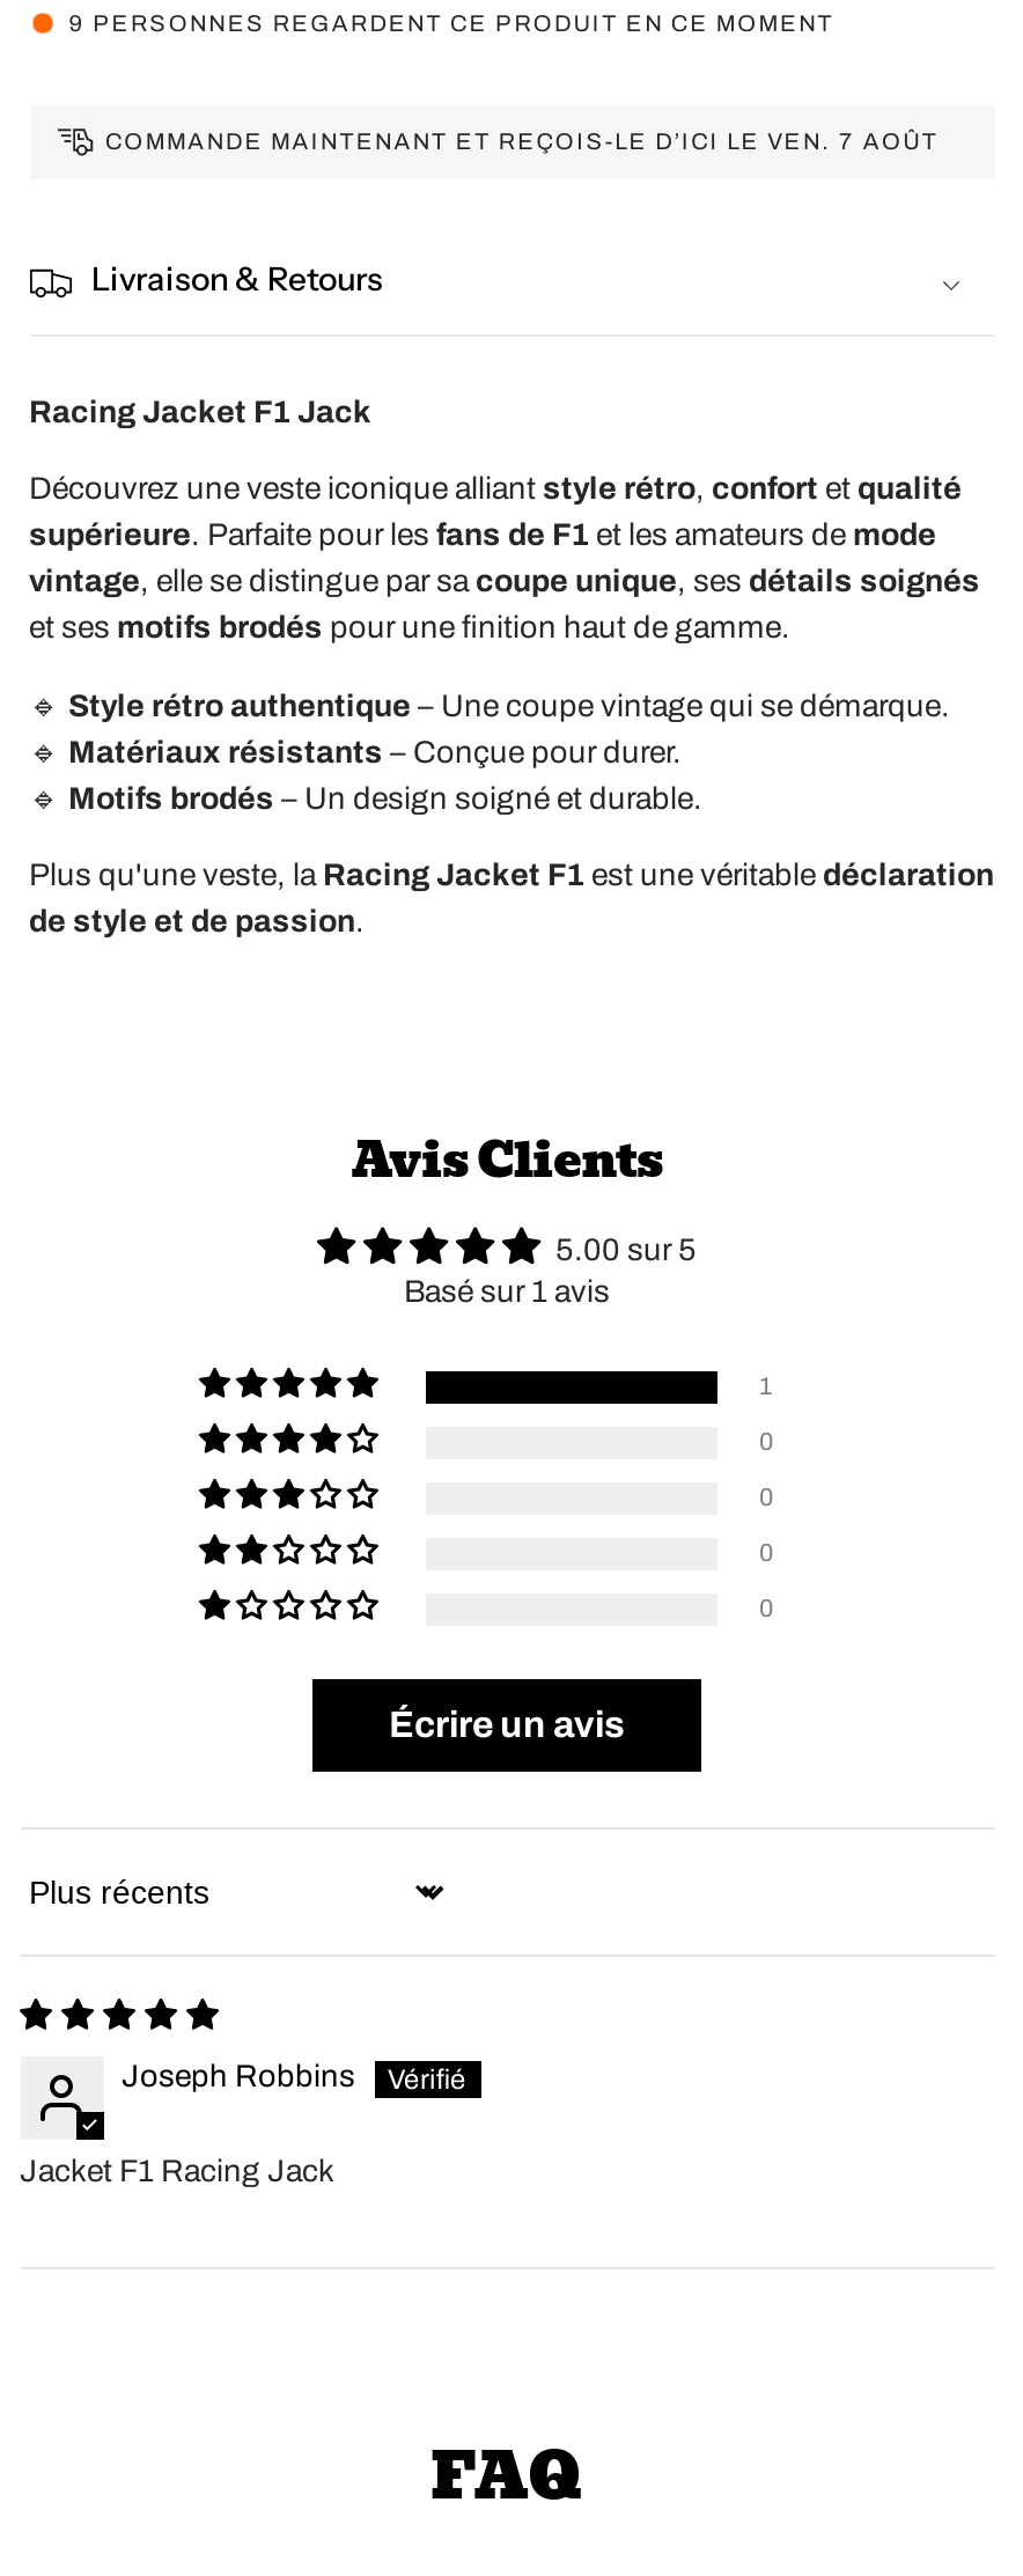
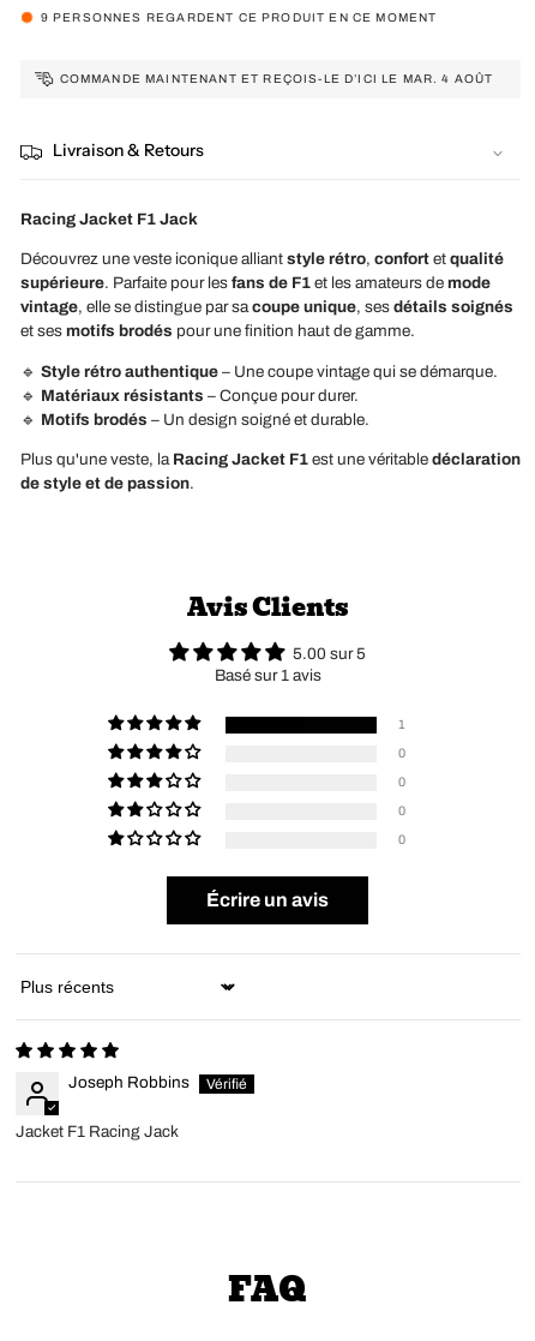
[105,127,939,153] COMMANDE MAINTENANT ET REÇOIS-LE D’ICI LE VEN. 7 AOÛT -> [59,71,494,85] COMMANDE MAINTENANT ET REÇOIS-LE D’ICI LE MAR. 4 AOÛT

